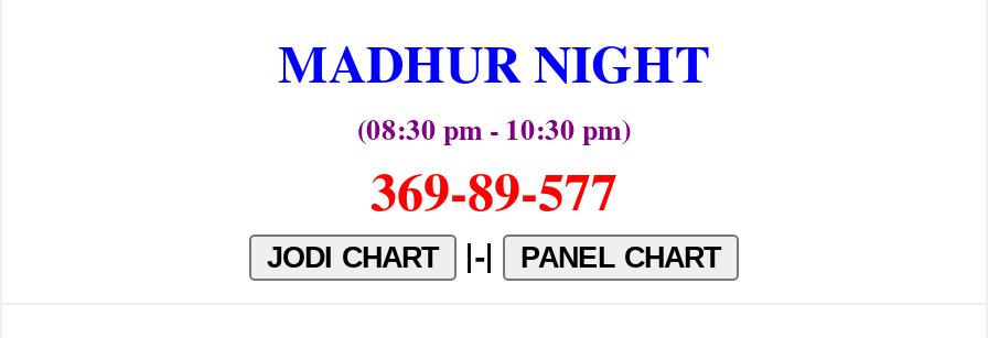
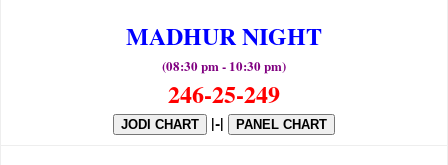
[370,151,617,228] 369-89-577 -> [168,76,280,111] 246-25-249

